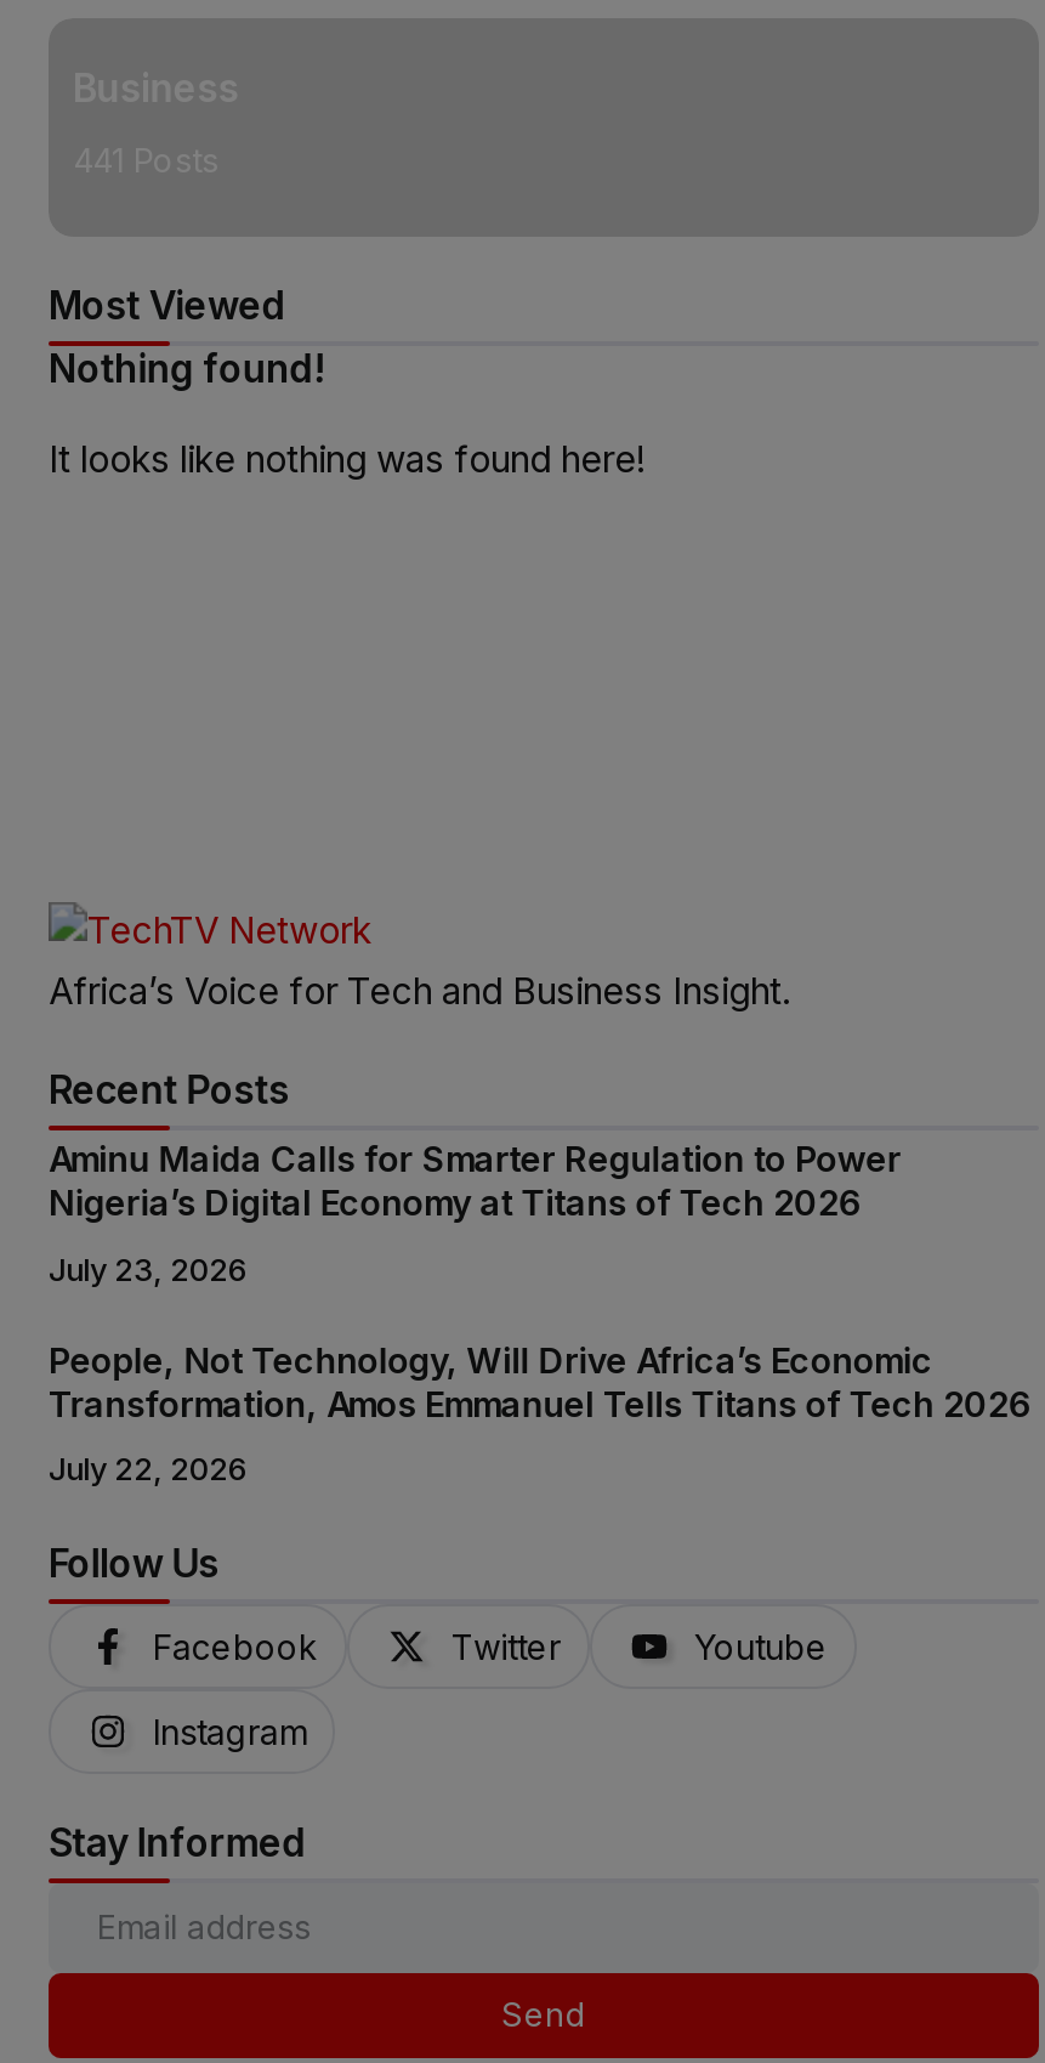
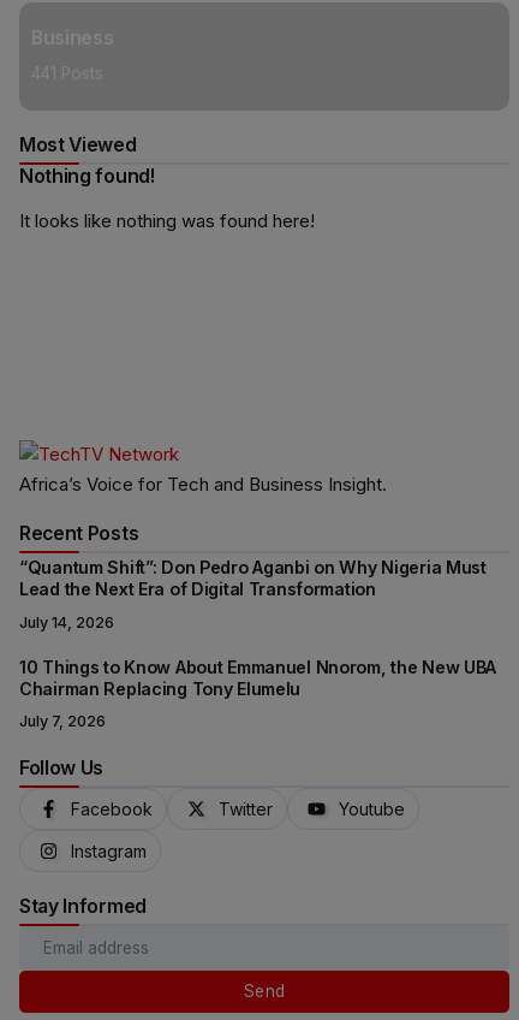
[49,1138,901,1223] Aminu Maida Calls for Smarter Regulation to Power | Nigeria’s Digital Economy at Titans of Tech 2026 -> [19,557,486,599] “Quantum Shift”: Don Pedro Aganbi on Why Nigeria Must | Lead the Next Era of Digital Transformation
[49,1251,248,1288] July 23, 2026 -> [19,613,114,631] July 14, 2026
[49,1339,1032,1424] People, Not Technology, Will Drive Africa’s Economic | Transformation, Amos Emmanuel Tells Titans of Tech 2026 -> [19,656,496,698] 10 Things to Know About Emmanuel Nnorom, the New UBA | Chairman Replacing Tony Elumelu
[49,1452,248,1488] July 22, 2026 -> [19,712,106,730] July 7, 2026

